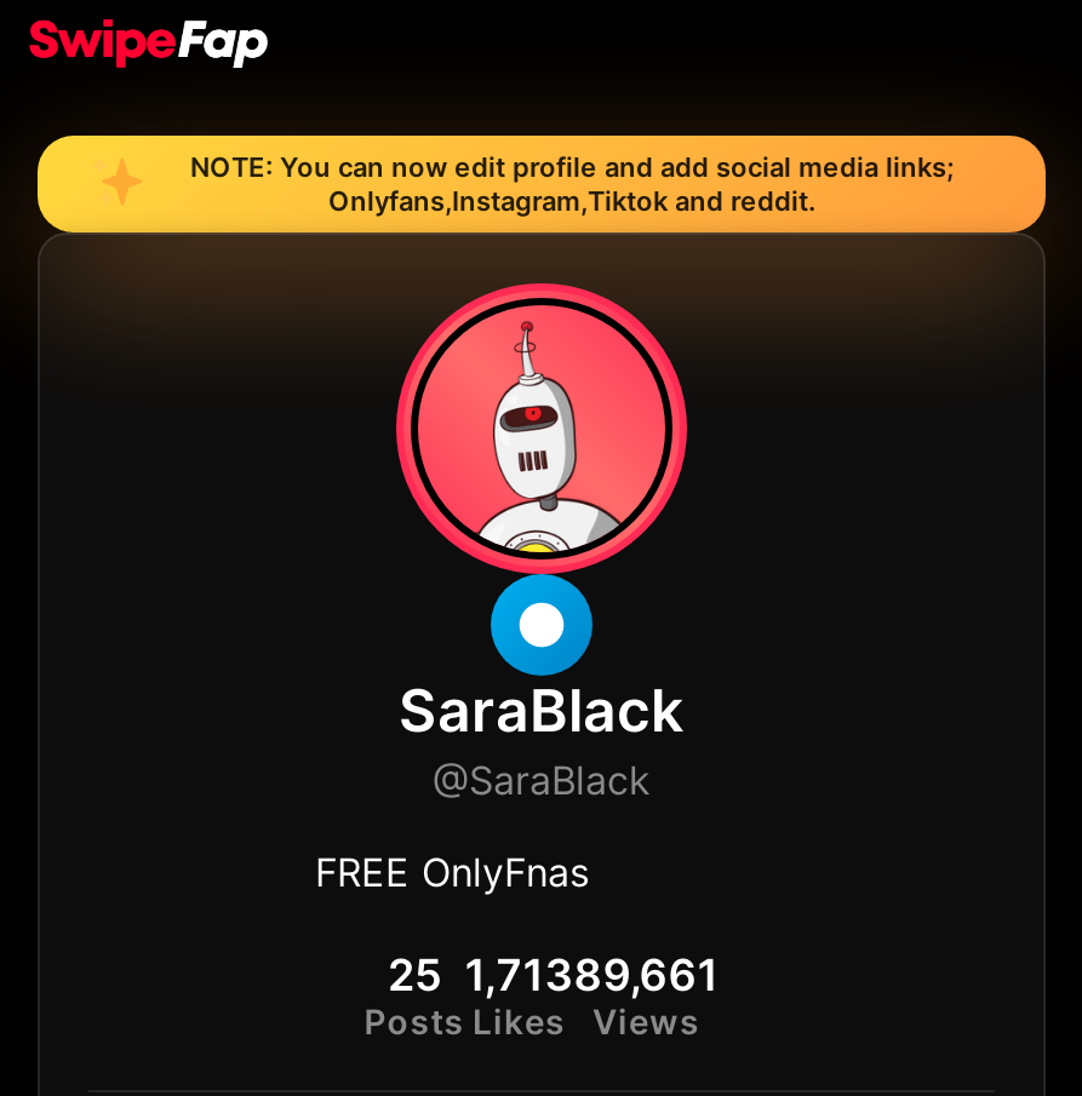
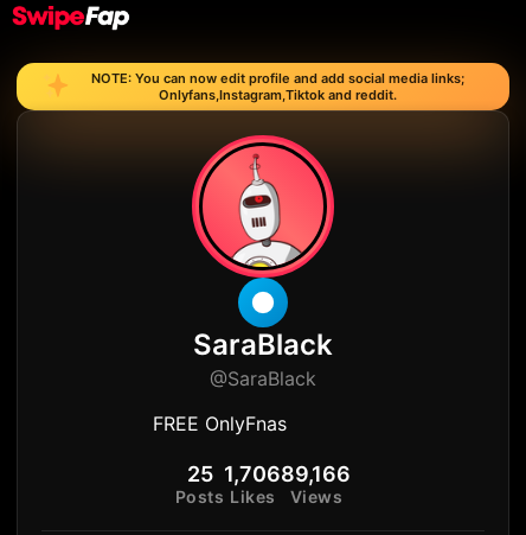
[465,949,574,1000] 1,713 -> [224,461,281,486] 1,706
[574,949,719,1000] 89,661 -> [281,461,351,486] 89,166

